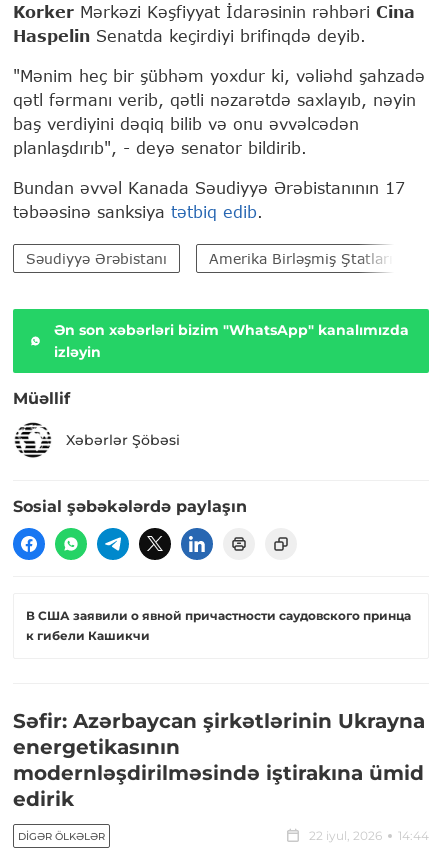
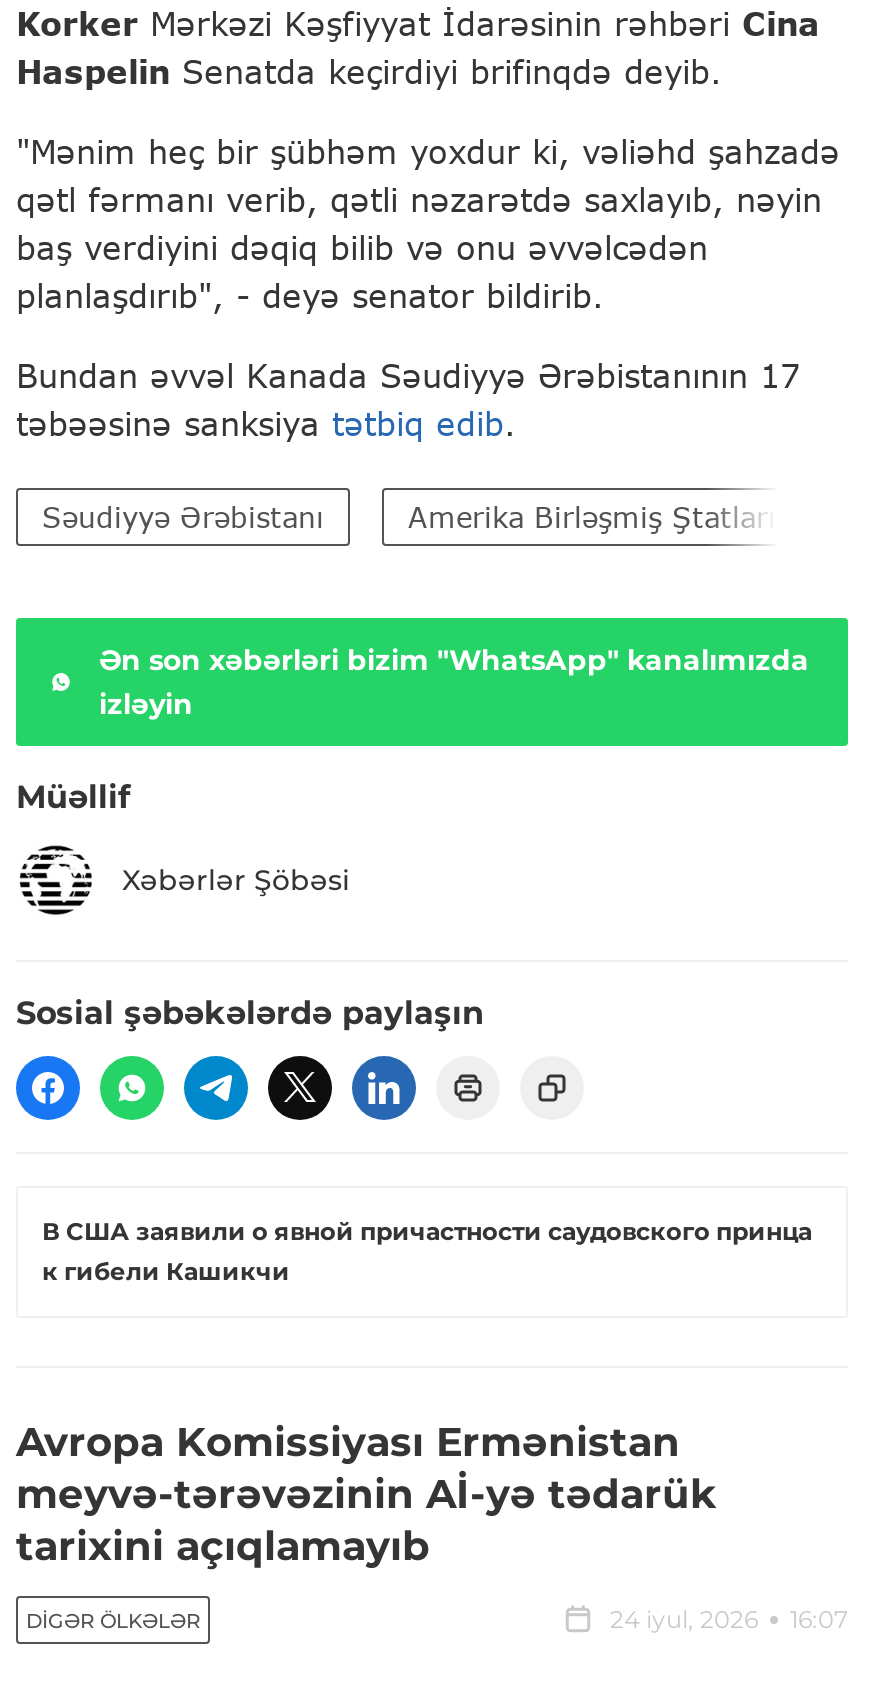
[13,709,425,811] Səfir: Azərbaycan şirkətlərinin Ukrayna | energetikasının | modernləşdirilməsində iştirakına ümid | edirik -> [16,1419,716,1571] Avropa Komissiyası Ermənistan | meyvə-tərəvəzinin Aİ-yə tədarük | tarixini açıqlamayıb
[309,828,429,843] 22 iyul, 2026 | 14:44 -> [610,1605,848,1635] 24 iyul, 2026 | 16:07

